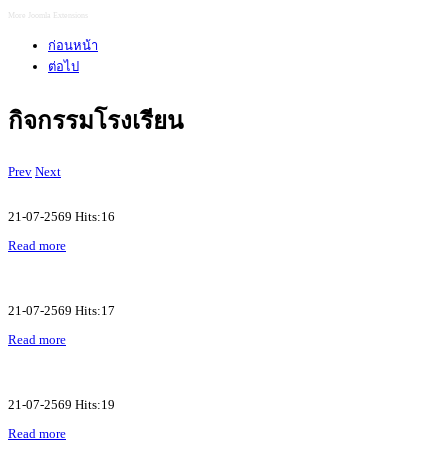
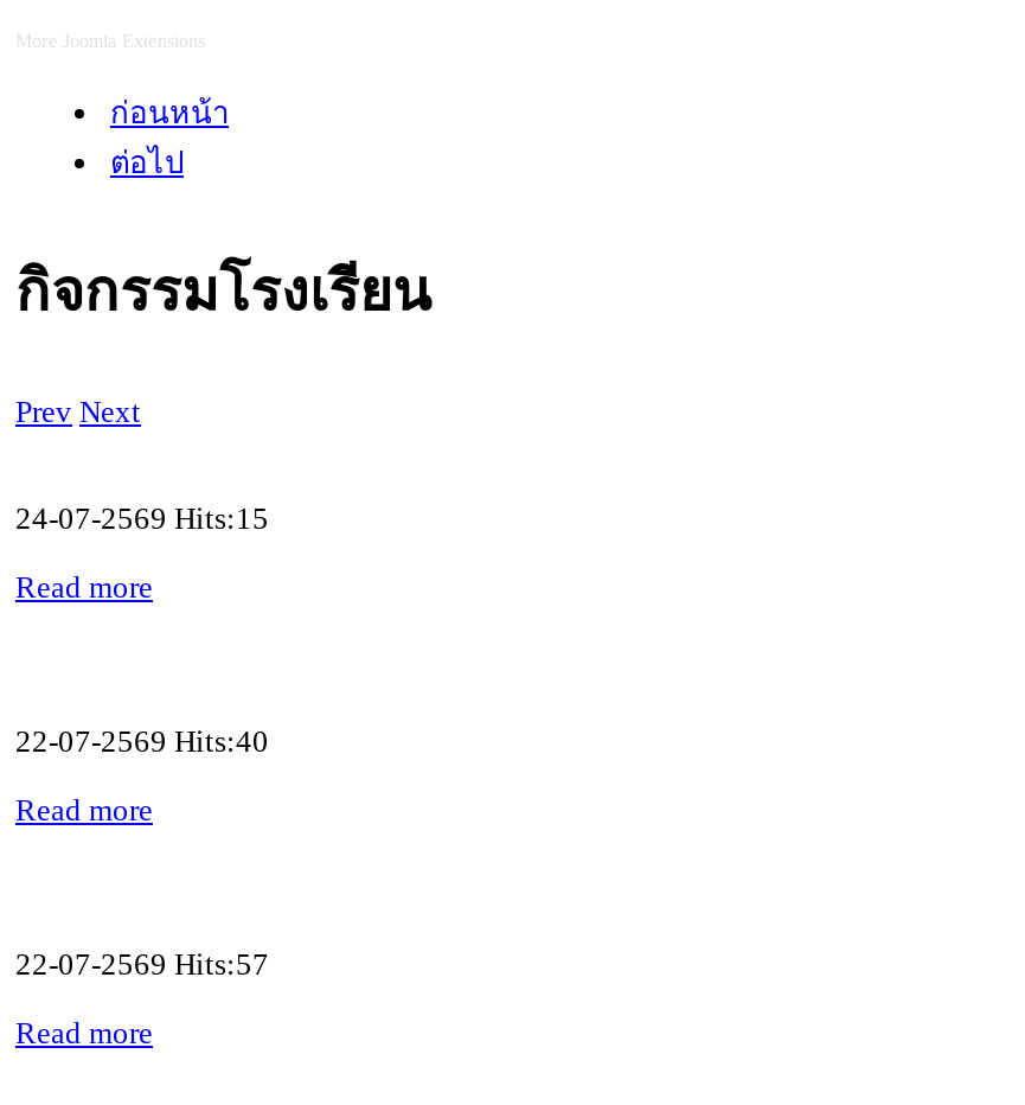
[8,209,115,224] 21-07-2569 Hits:16 -> [15,500,269,535] 24-07-2569 Hits:15
[8,303,115,318] 21-07-2569 Hits:17 -> [15,723,269,758] 22-07-2569 Hits:40
[8,397,115,412] 21-07-2569 Hits:19 -> [15,946,269,981] 22-07-2569 Hits:57

